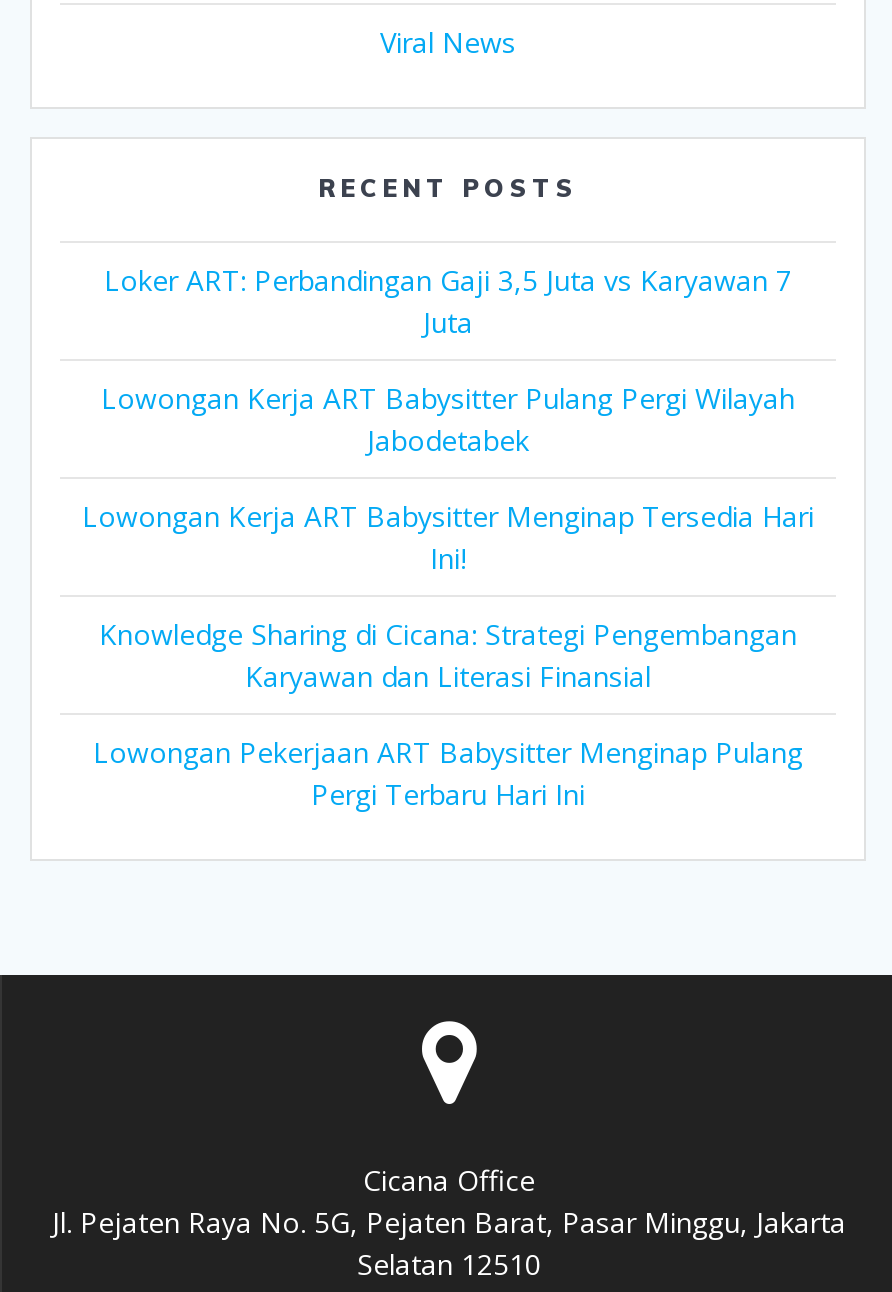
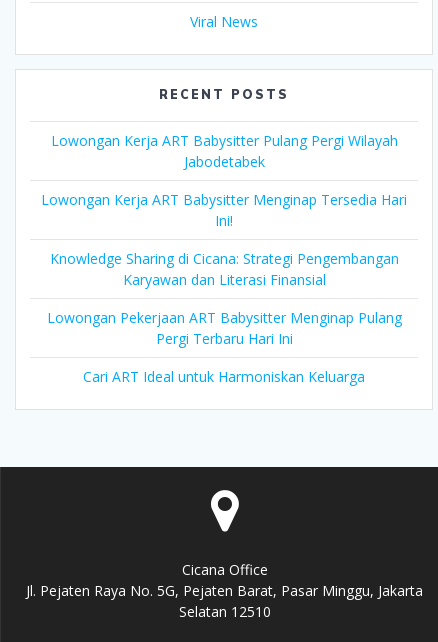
[104,261,792,341] Loker ART: Perbandingan Gaji 3,5 Juta vs Karyawan 7 | Juta -> none
moved [82,379,814,813] -> [41,131,407,348]: Lowongan Kerja ART Babysitter Pulang Pergi Wilayah | Jabodetabek | Lowongan Kerja ART Babysitter Menginap Tersedia Hari | Ini! | Knowledge Sharing di Cicana: Strategi Pengembangan | Karyawan dan Literasi Finansial | Lowongan Pekerjaan ART Babysitter Menginap Pulang | Pergi Terbaru Hari Ini
none -> [83,367,365,386] Cari ART Ideal untuk Harmoniskan Keluarga

